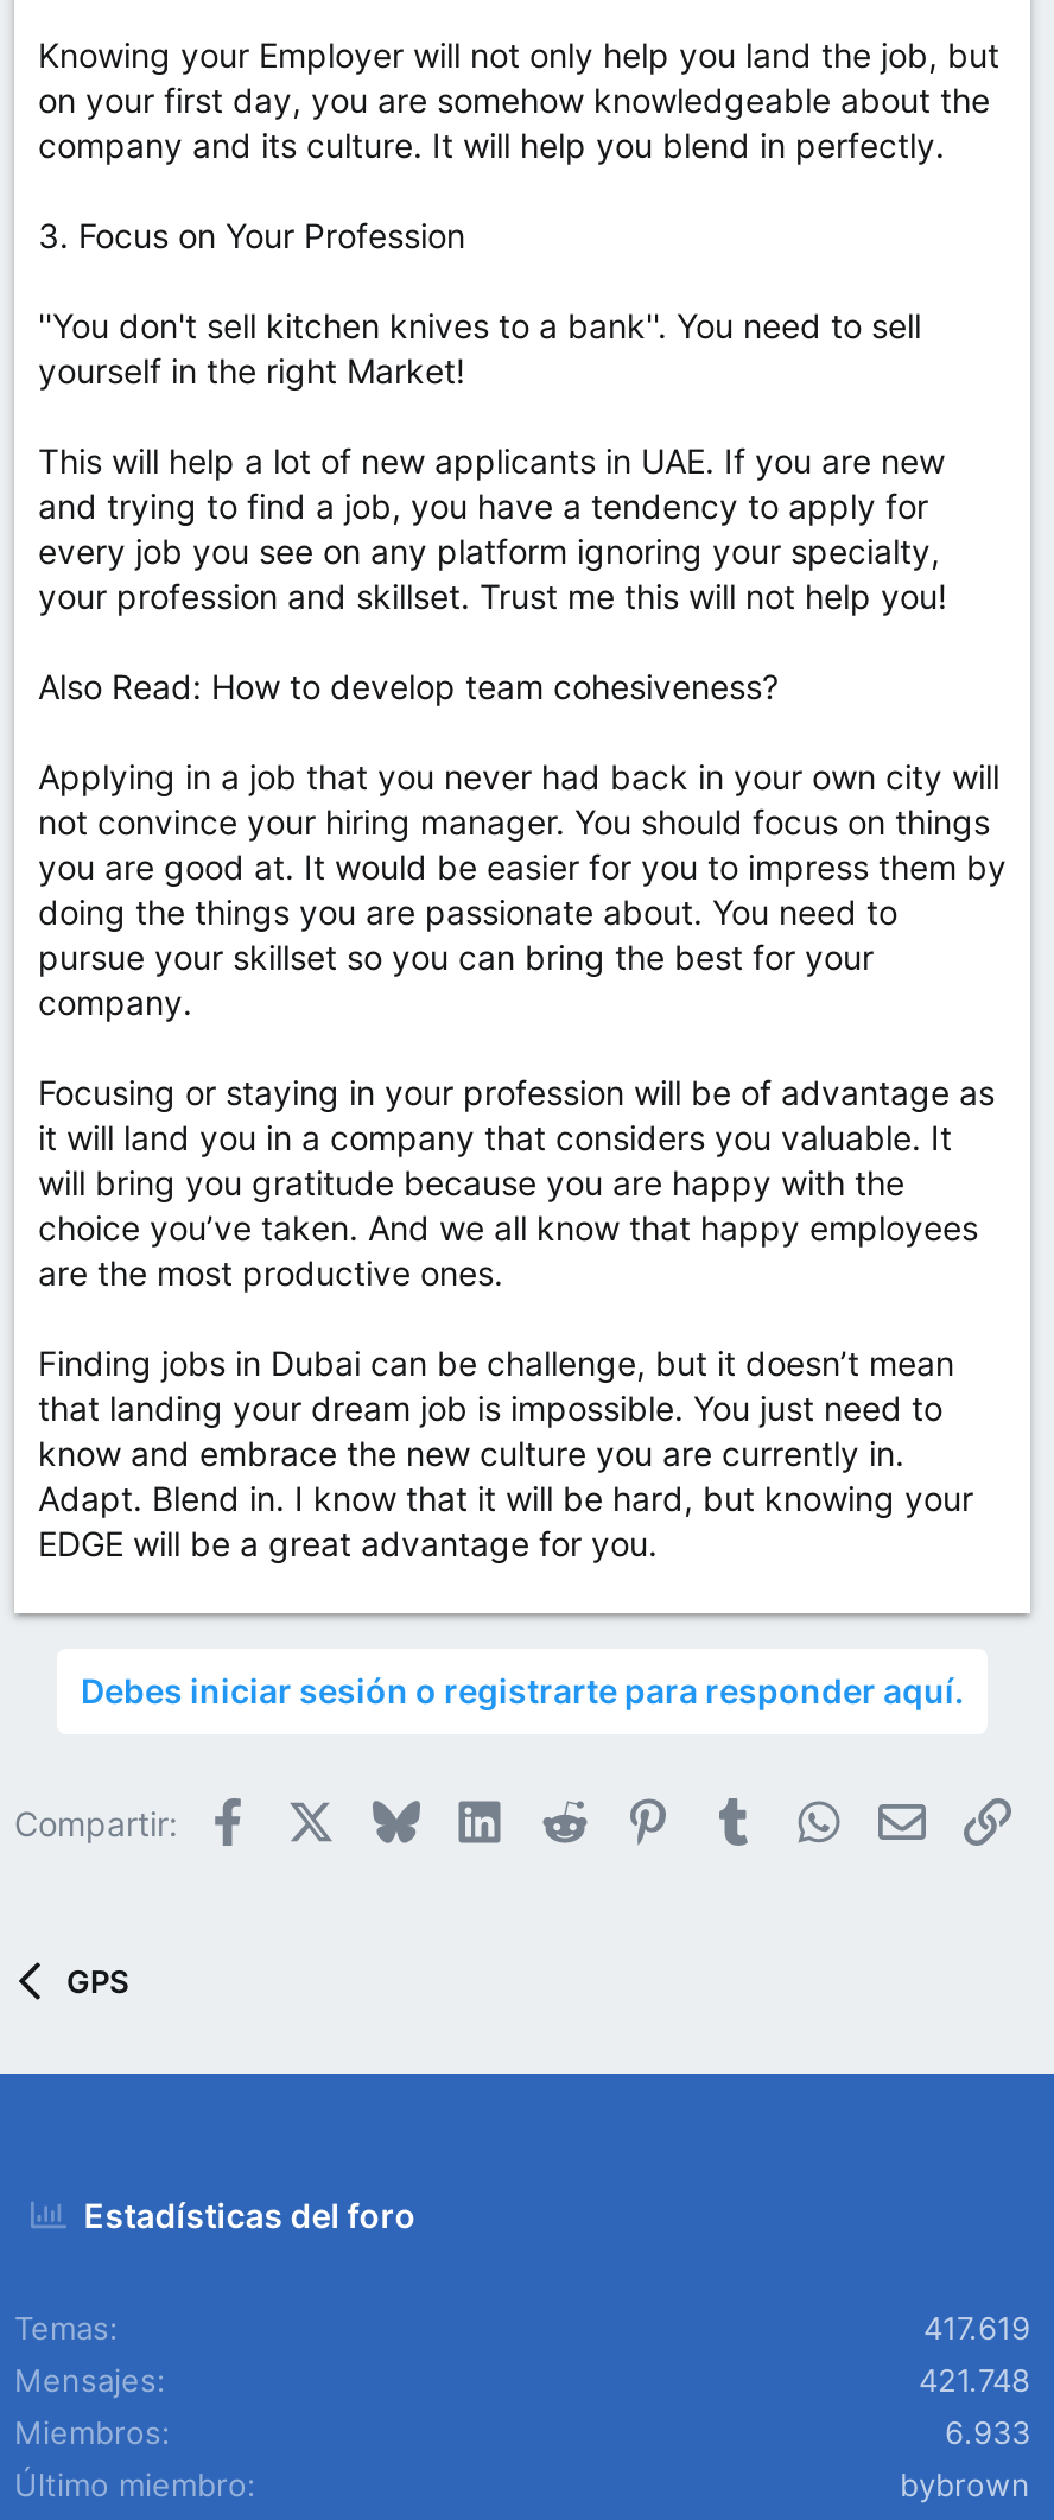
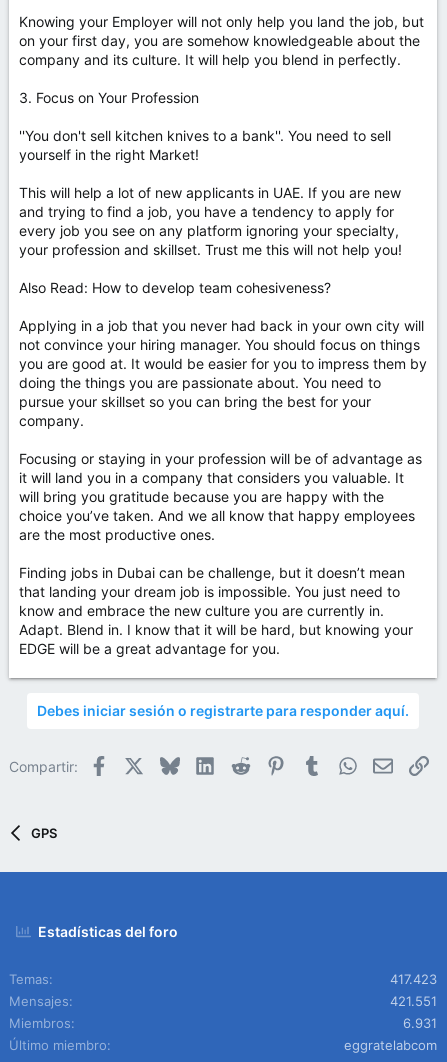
[923,2309,1030,2347] 417.619 -> [390,971,437,987] 417.423
[919,2361,1030,2399] 421.748 -> [390,993,437,1009] 421.551
[945,2413,1030,2451] 6.933 -> [403,1015,437,1031] 6.931
[900,2465,1030,2503] bybrown -> [344,1037,437,1053] eggratelabcom

